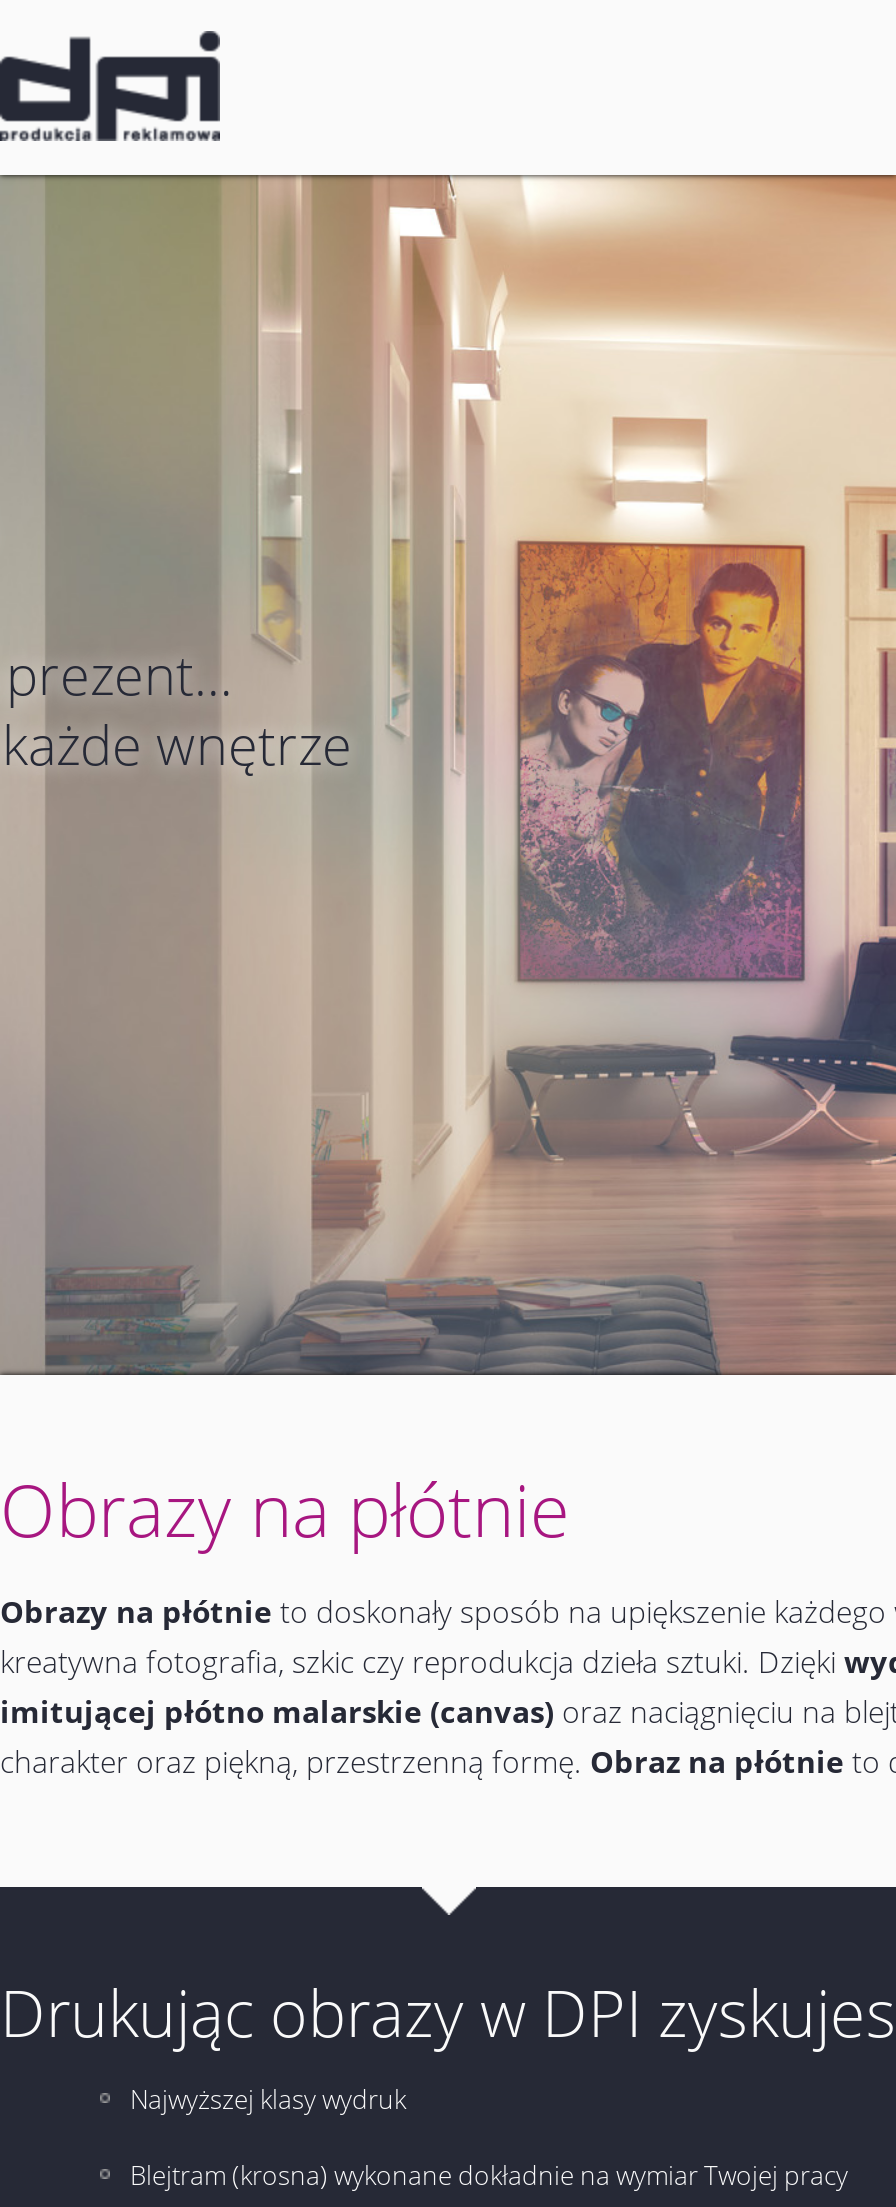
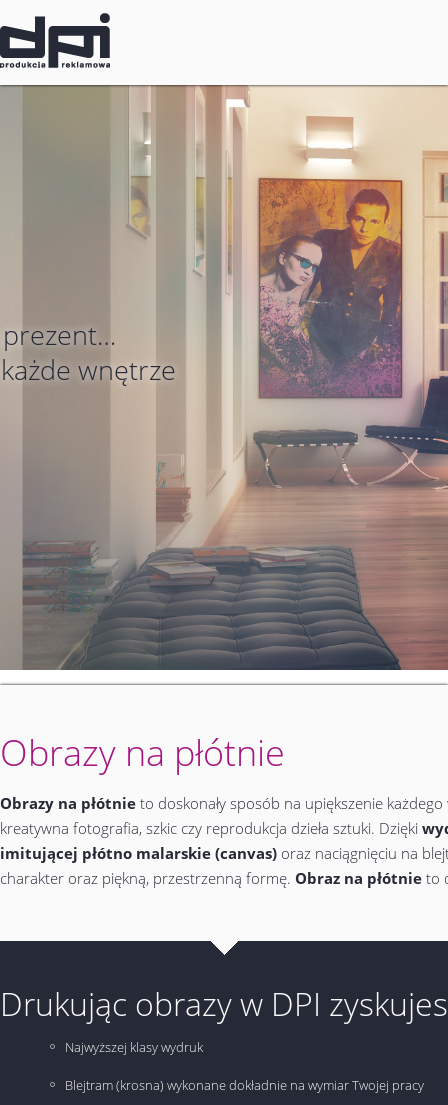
[6,175,890,1375] [image] -> [3,85,445,684] [image]

